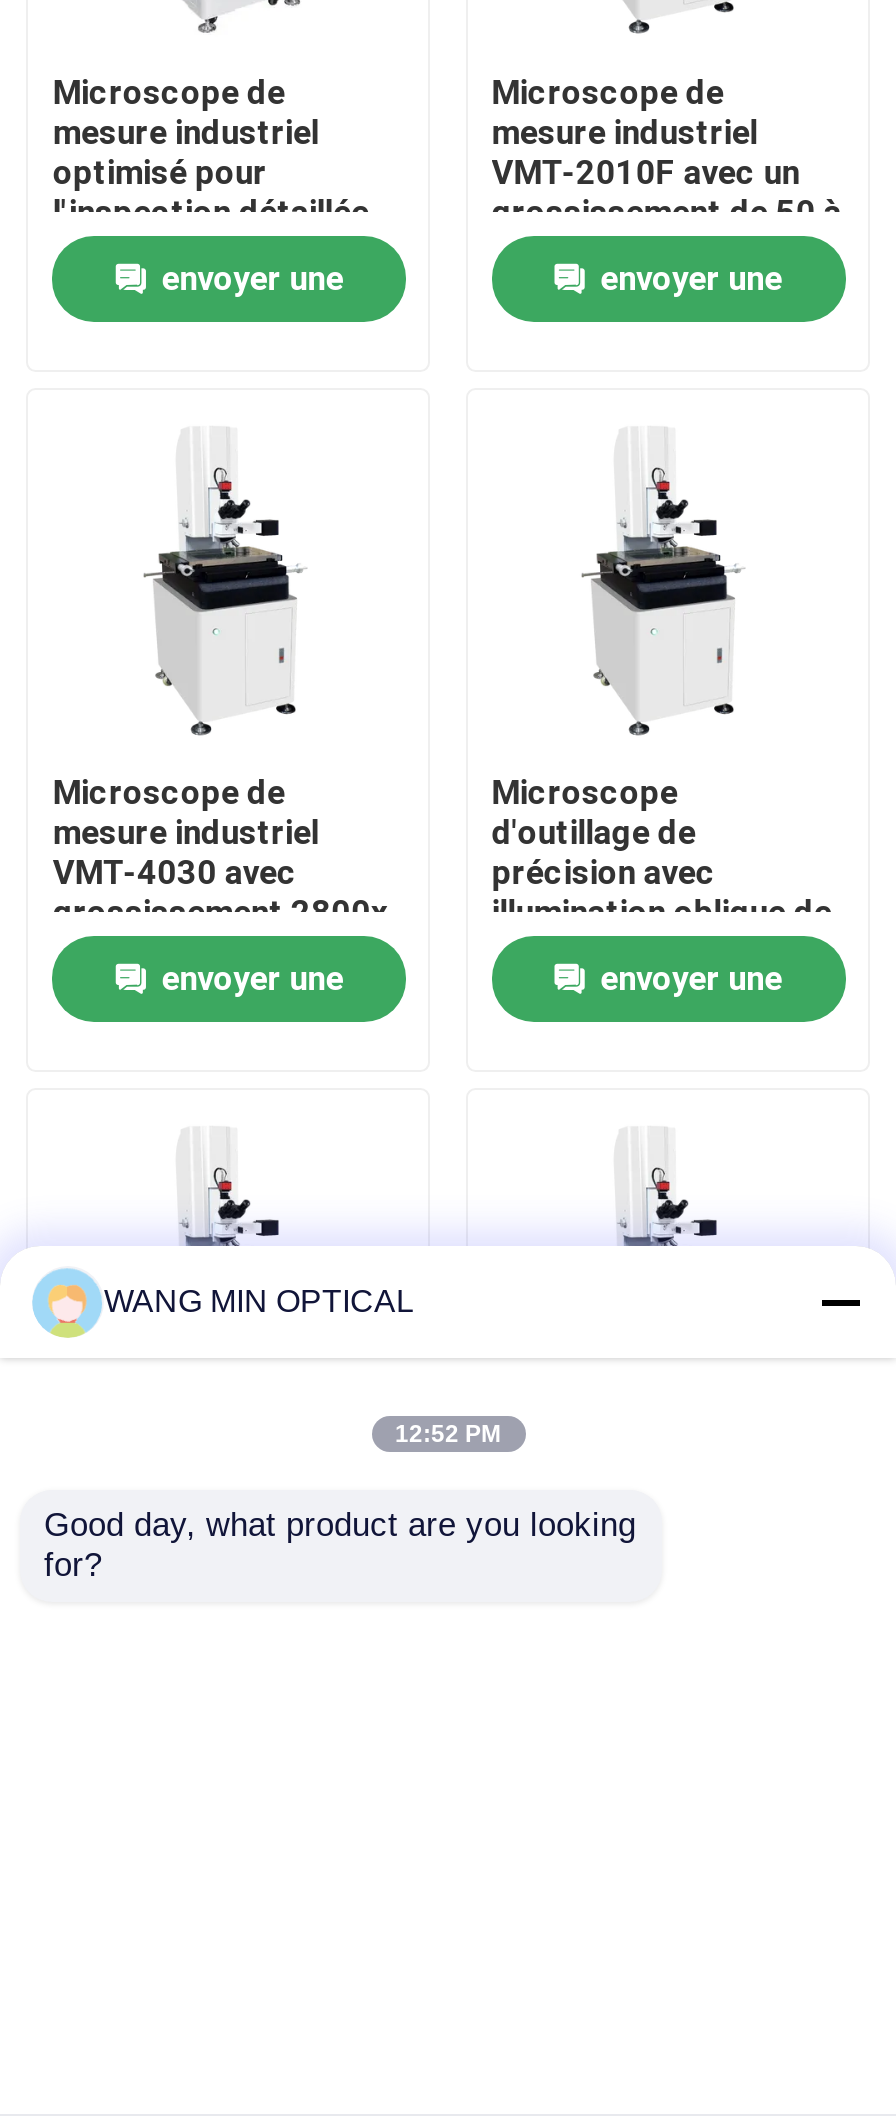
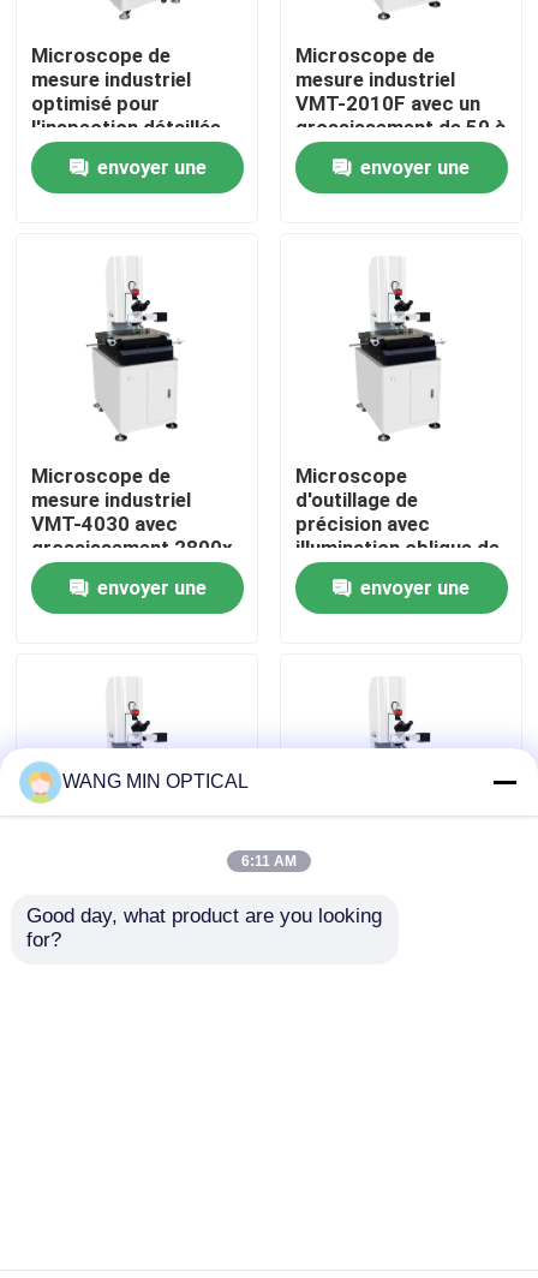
[395,1420,501,1448] 12:52 PM -> [241,853,297,870] 6:11 AM

